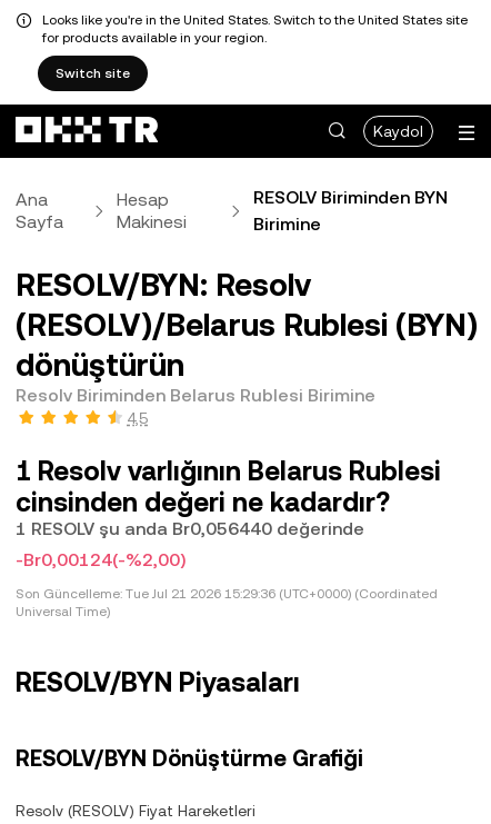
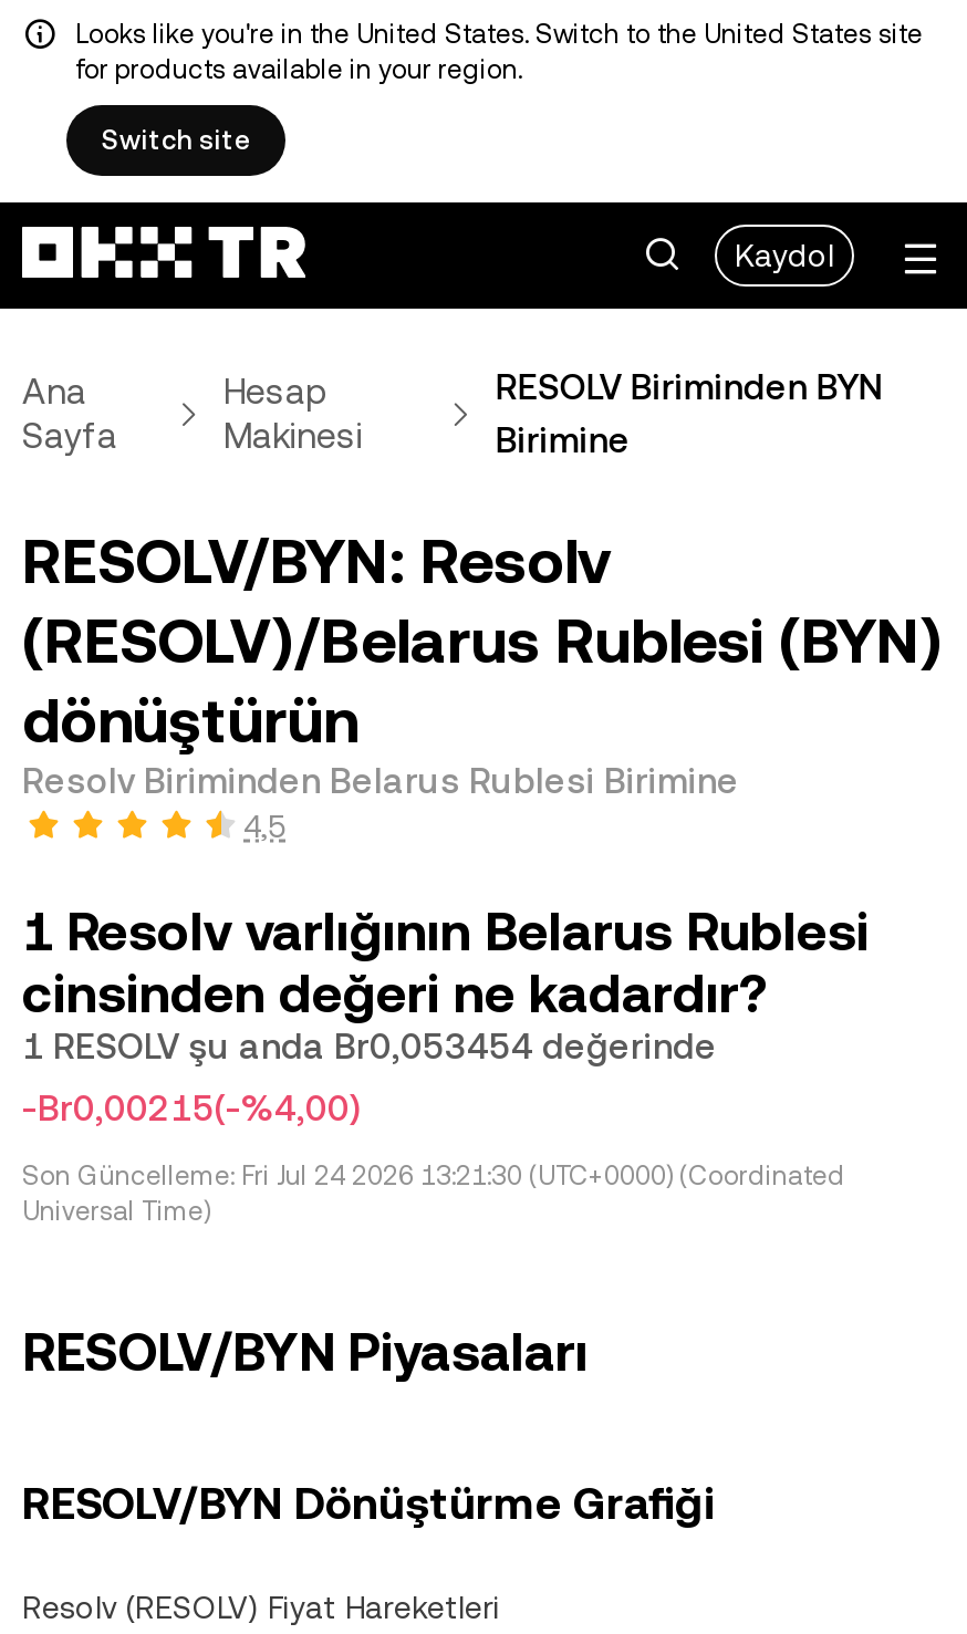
[16,518,364,539] 1 RESOLV şu anda Br0,056440 değerinde -> [22,1026,717,1068] 1 RESOLV şu anda Br0,053454 değerinde
[16,549,186,570] -Br0,00124(-%2,00) -> [22,1087,361,1130] -Br0,00215(-%4,00)
[16,586,438,602] Son Güncelleme: Tue Jul 21 2026 15:29:36 (UTC+0000) (Coordinated -> [22,1161,845,1191] Son Güncelleme: Fri Jul 24 2026 13:21:30 (UTC+0000) (Coordinated

